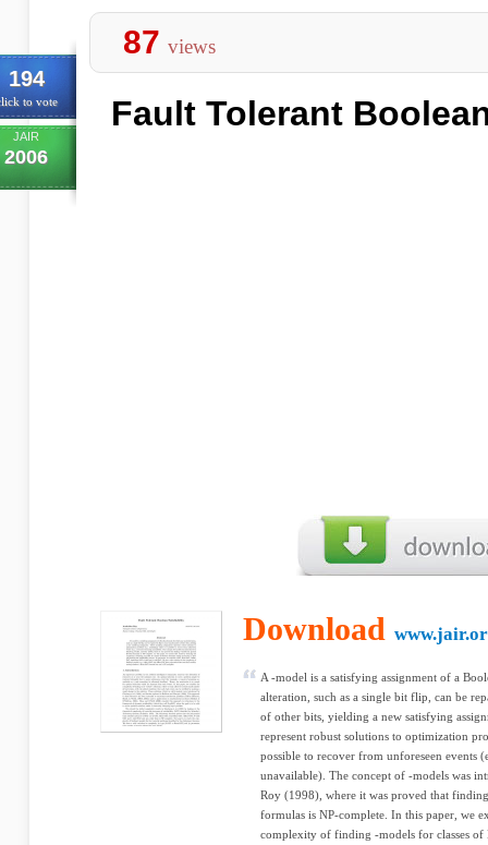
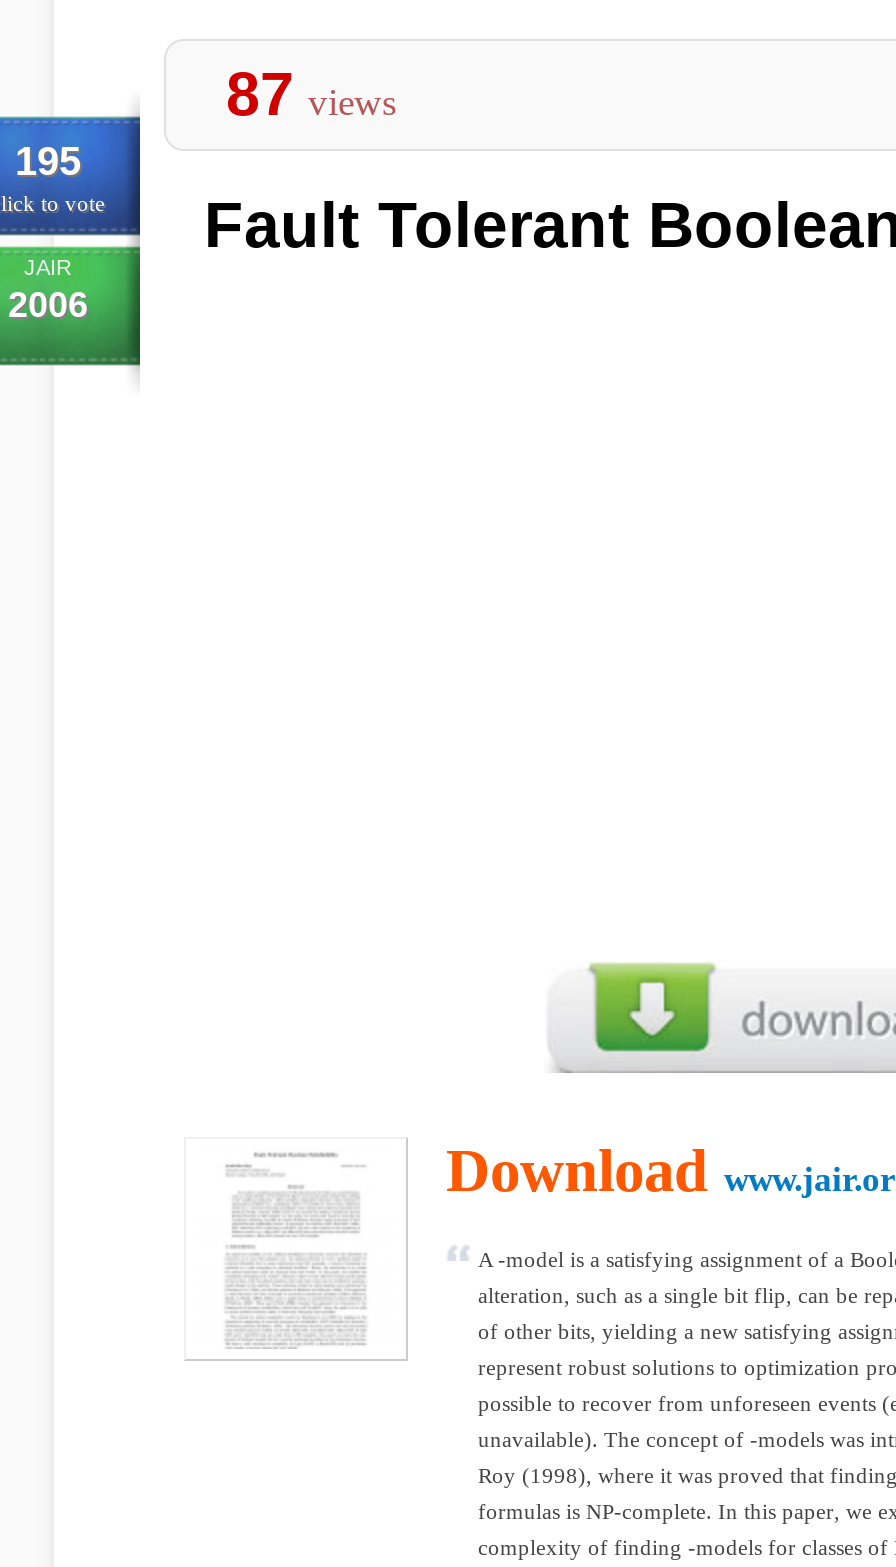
[8,67,44,90] 194 -> [15,139,81,183] 195

